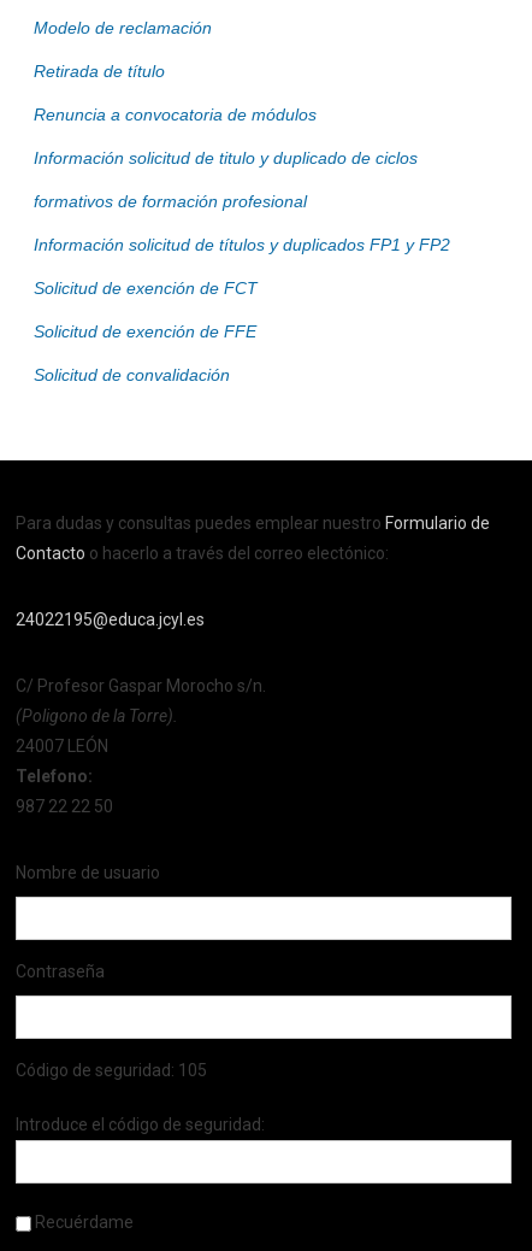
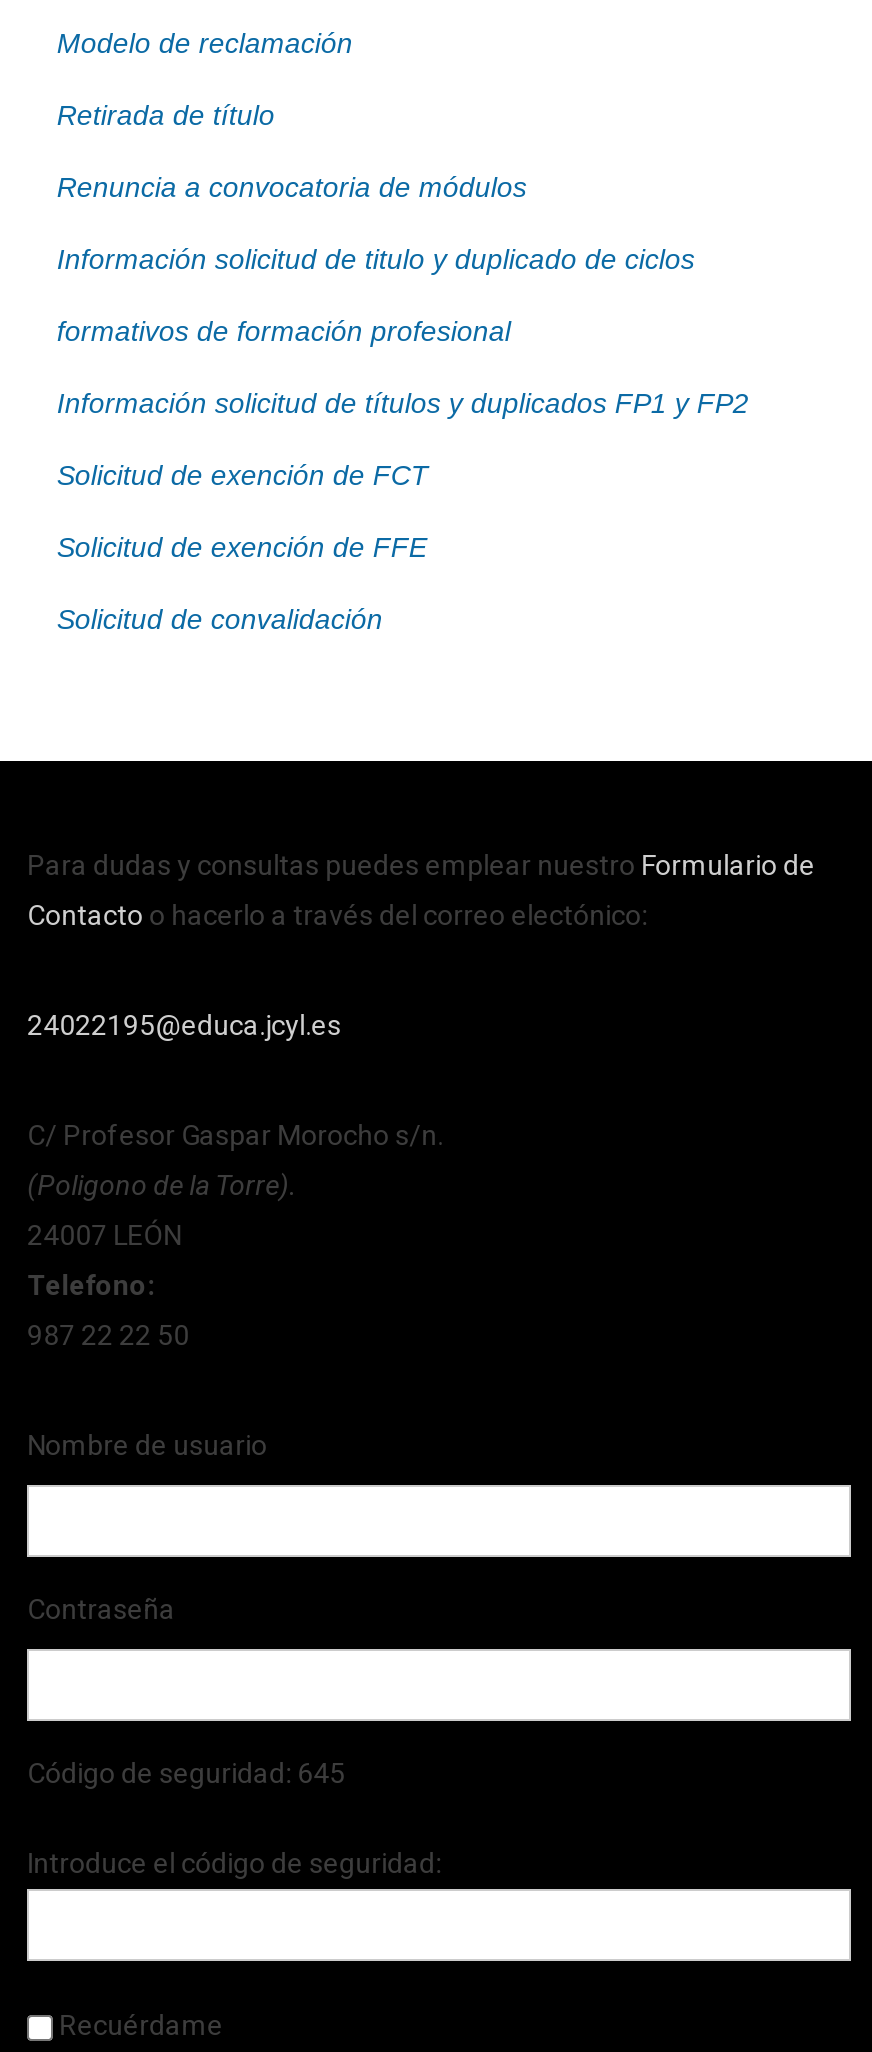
[16,1061,207,1080] Código de seguridad: 105 -> [27,1757,345,1789] Código de seguridad: 645

